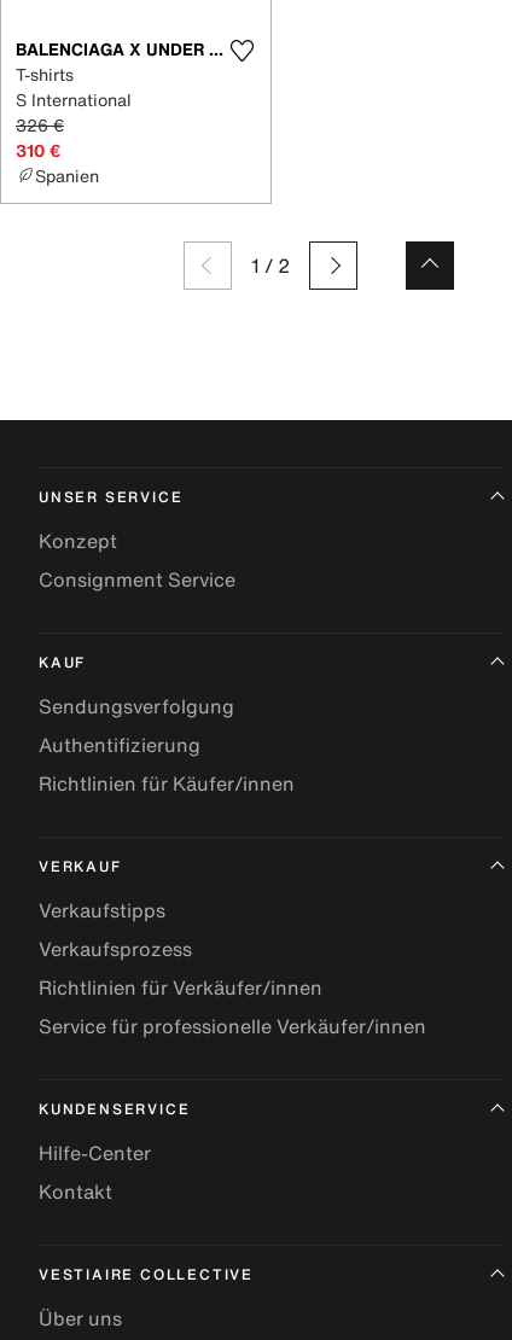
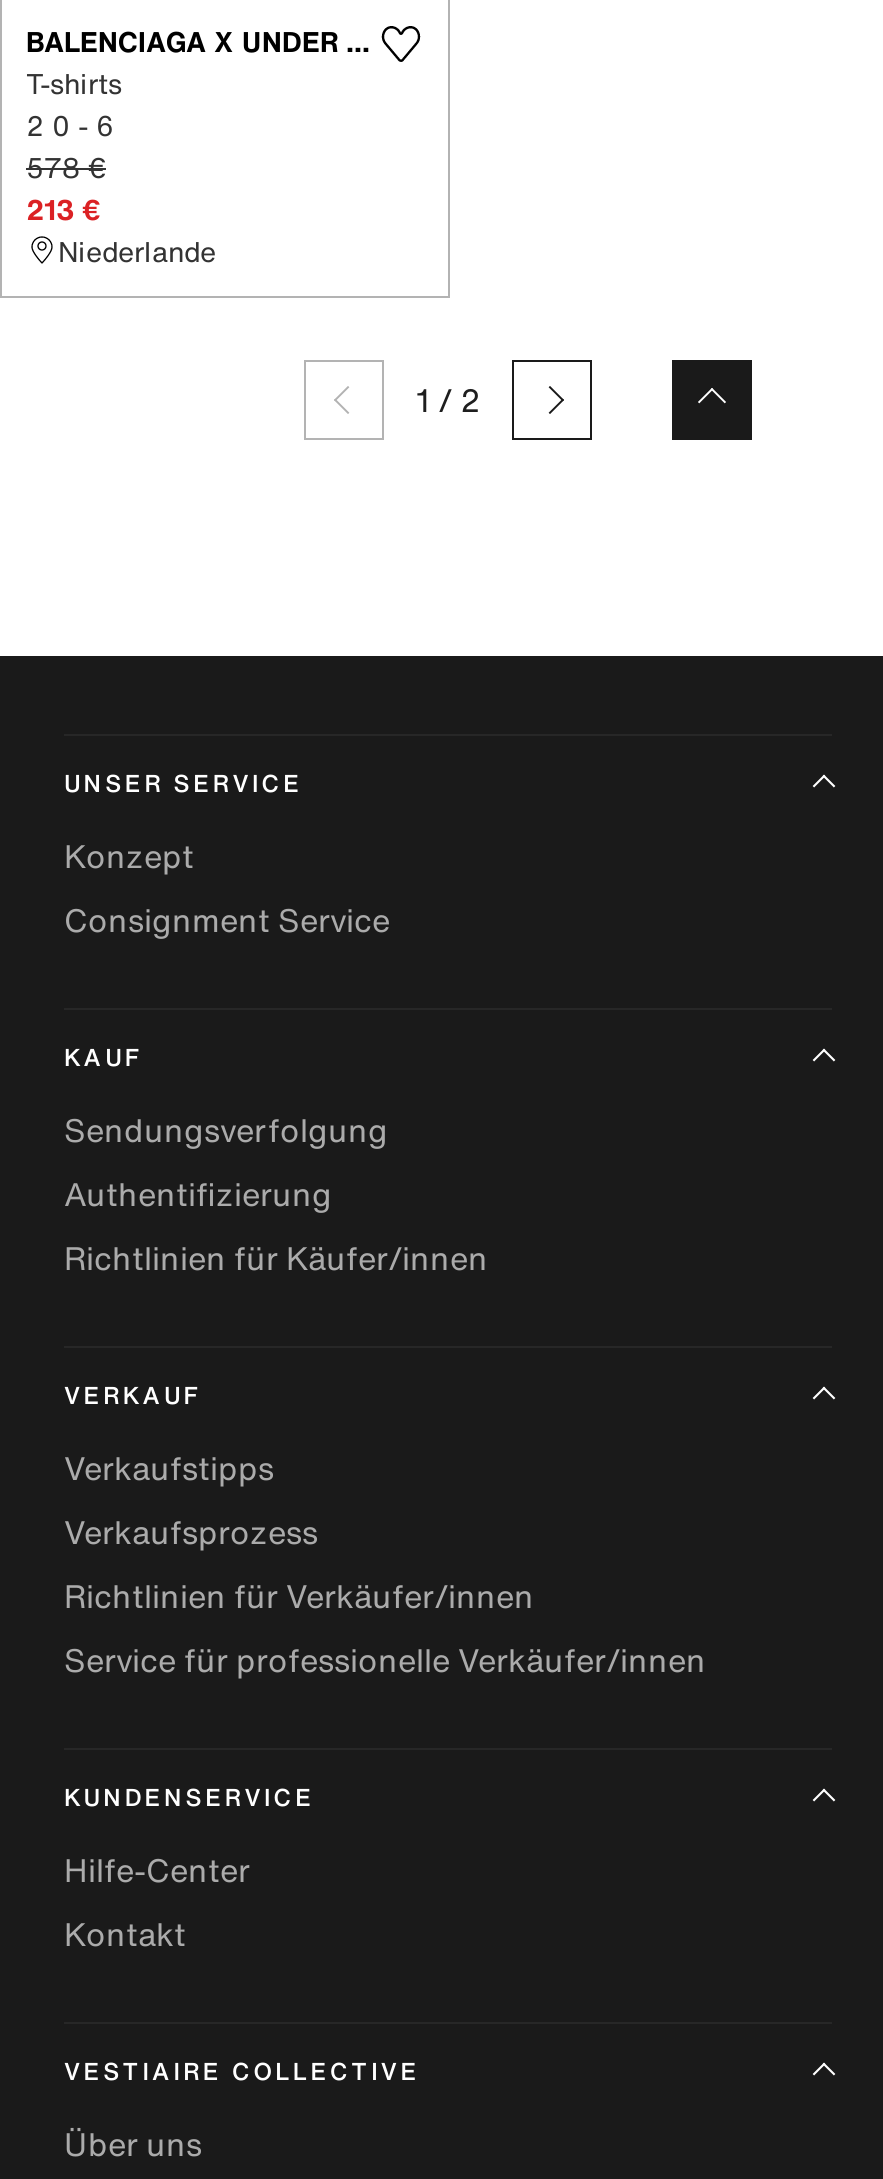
[16,87,136,188] S International | 326 € | 310 € | Spanien -> [26,104,216,272] 2 0 - 6 | 578 € | 213 € | Niederlande

